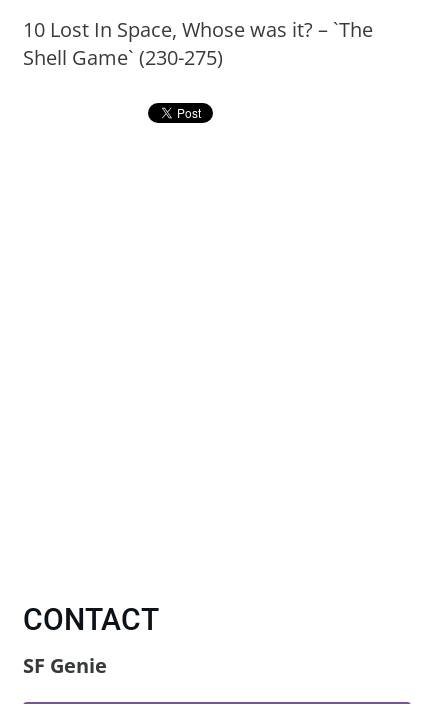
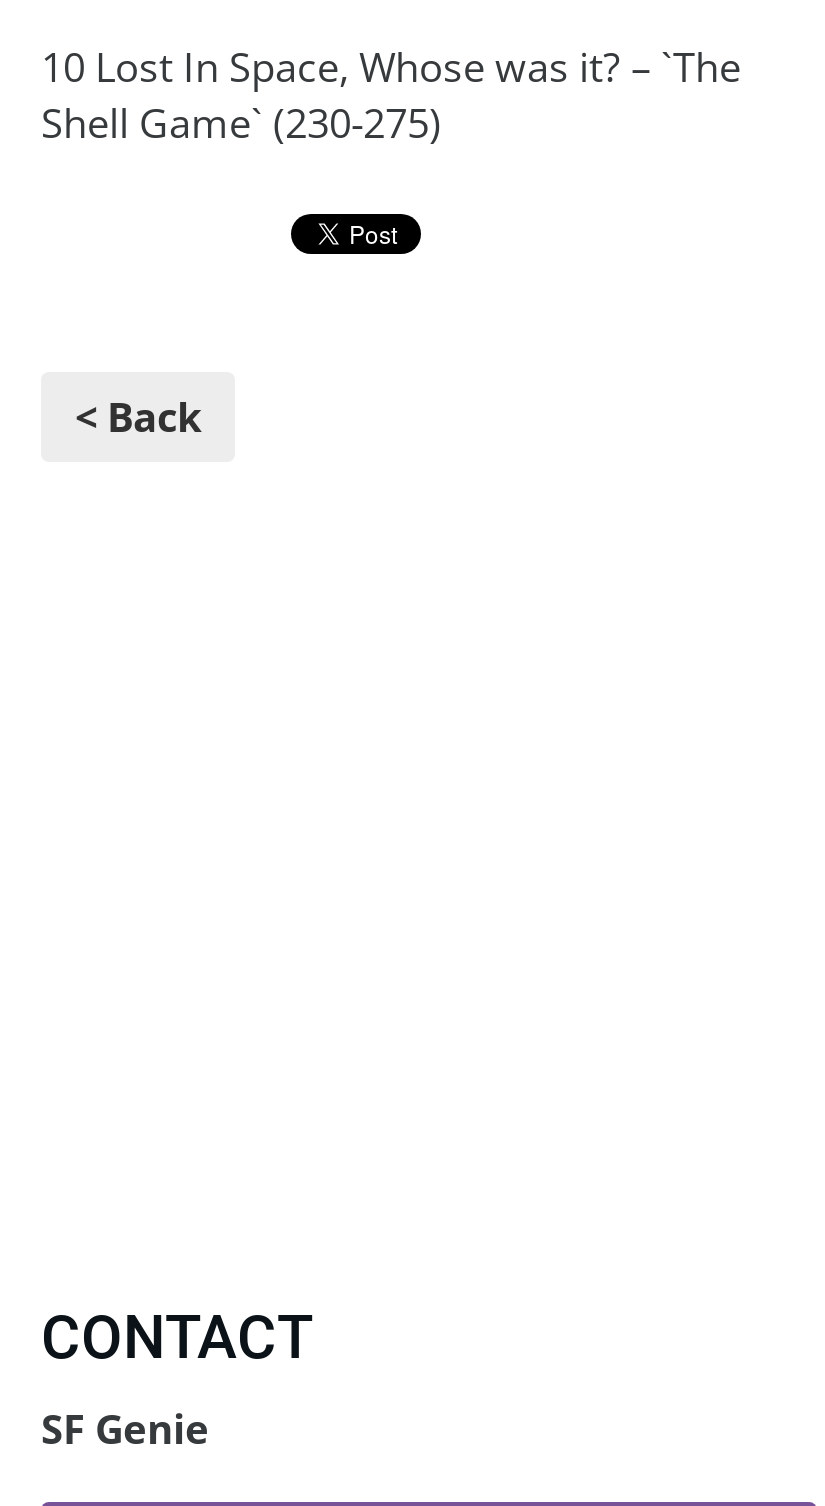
none -> [75,390,201,444] < Back

